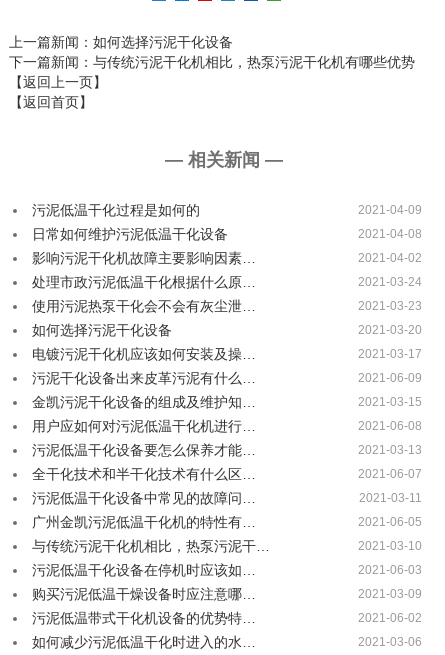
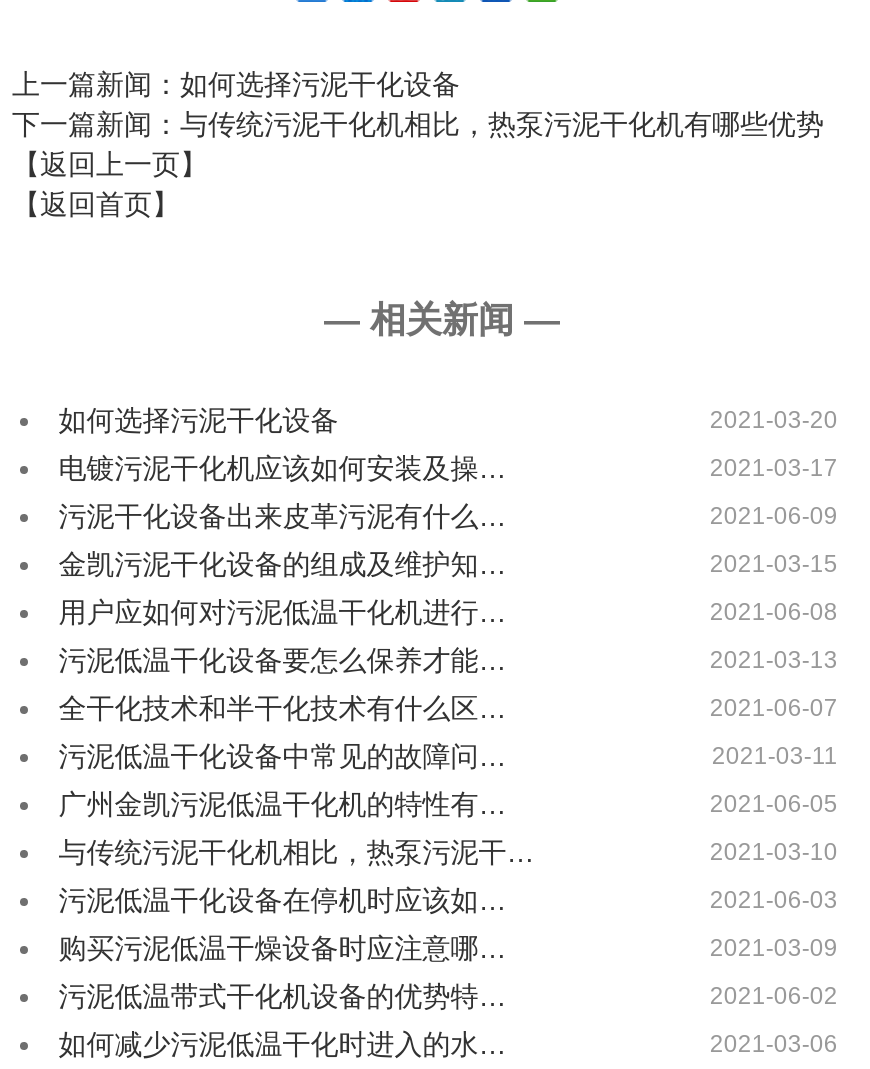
[32,202,422,314] 污泥低温干化过程是如何的 | 2021-04-09 | 日常如何维护污泥低温干化设备 | 2021-04-08 | 影响污泥干化机故障主要影响因素… | 2021-04-02 | 处理市政污泥低温干化根据什么原… | 2021-03-24 | 使用污泥热泵干化会不会有灰尘泄… | 2021-03-23 -> none

